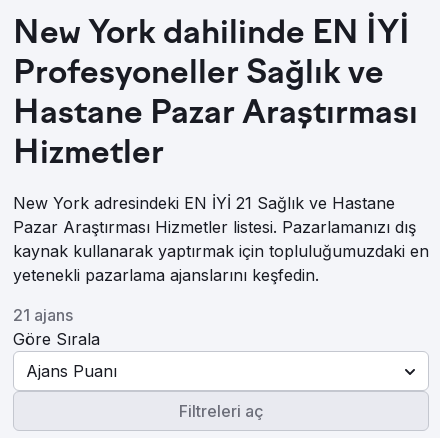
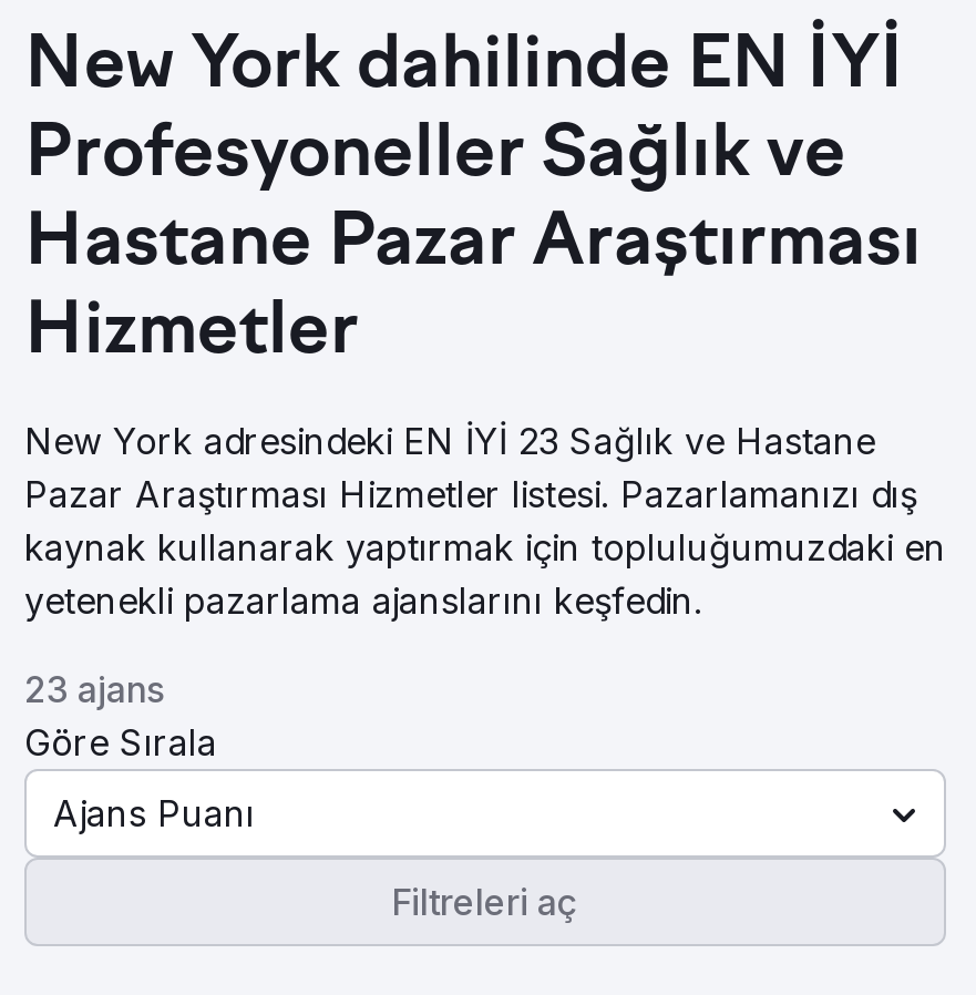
[13,193,395,213] New York adresindeki EN İYİ 21 Sağlık ve Hastane -> [24,419,875,463] New York adresindeki EN İYİ 23 Sağlık ve Hastane
[13,305,73,325] 21 ajans -> [24,667,164,711] 23 ajans

